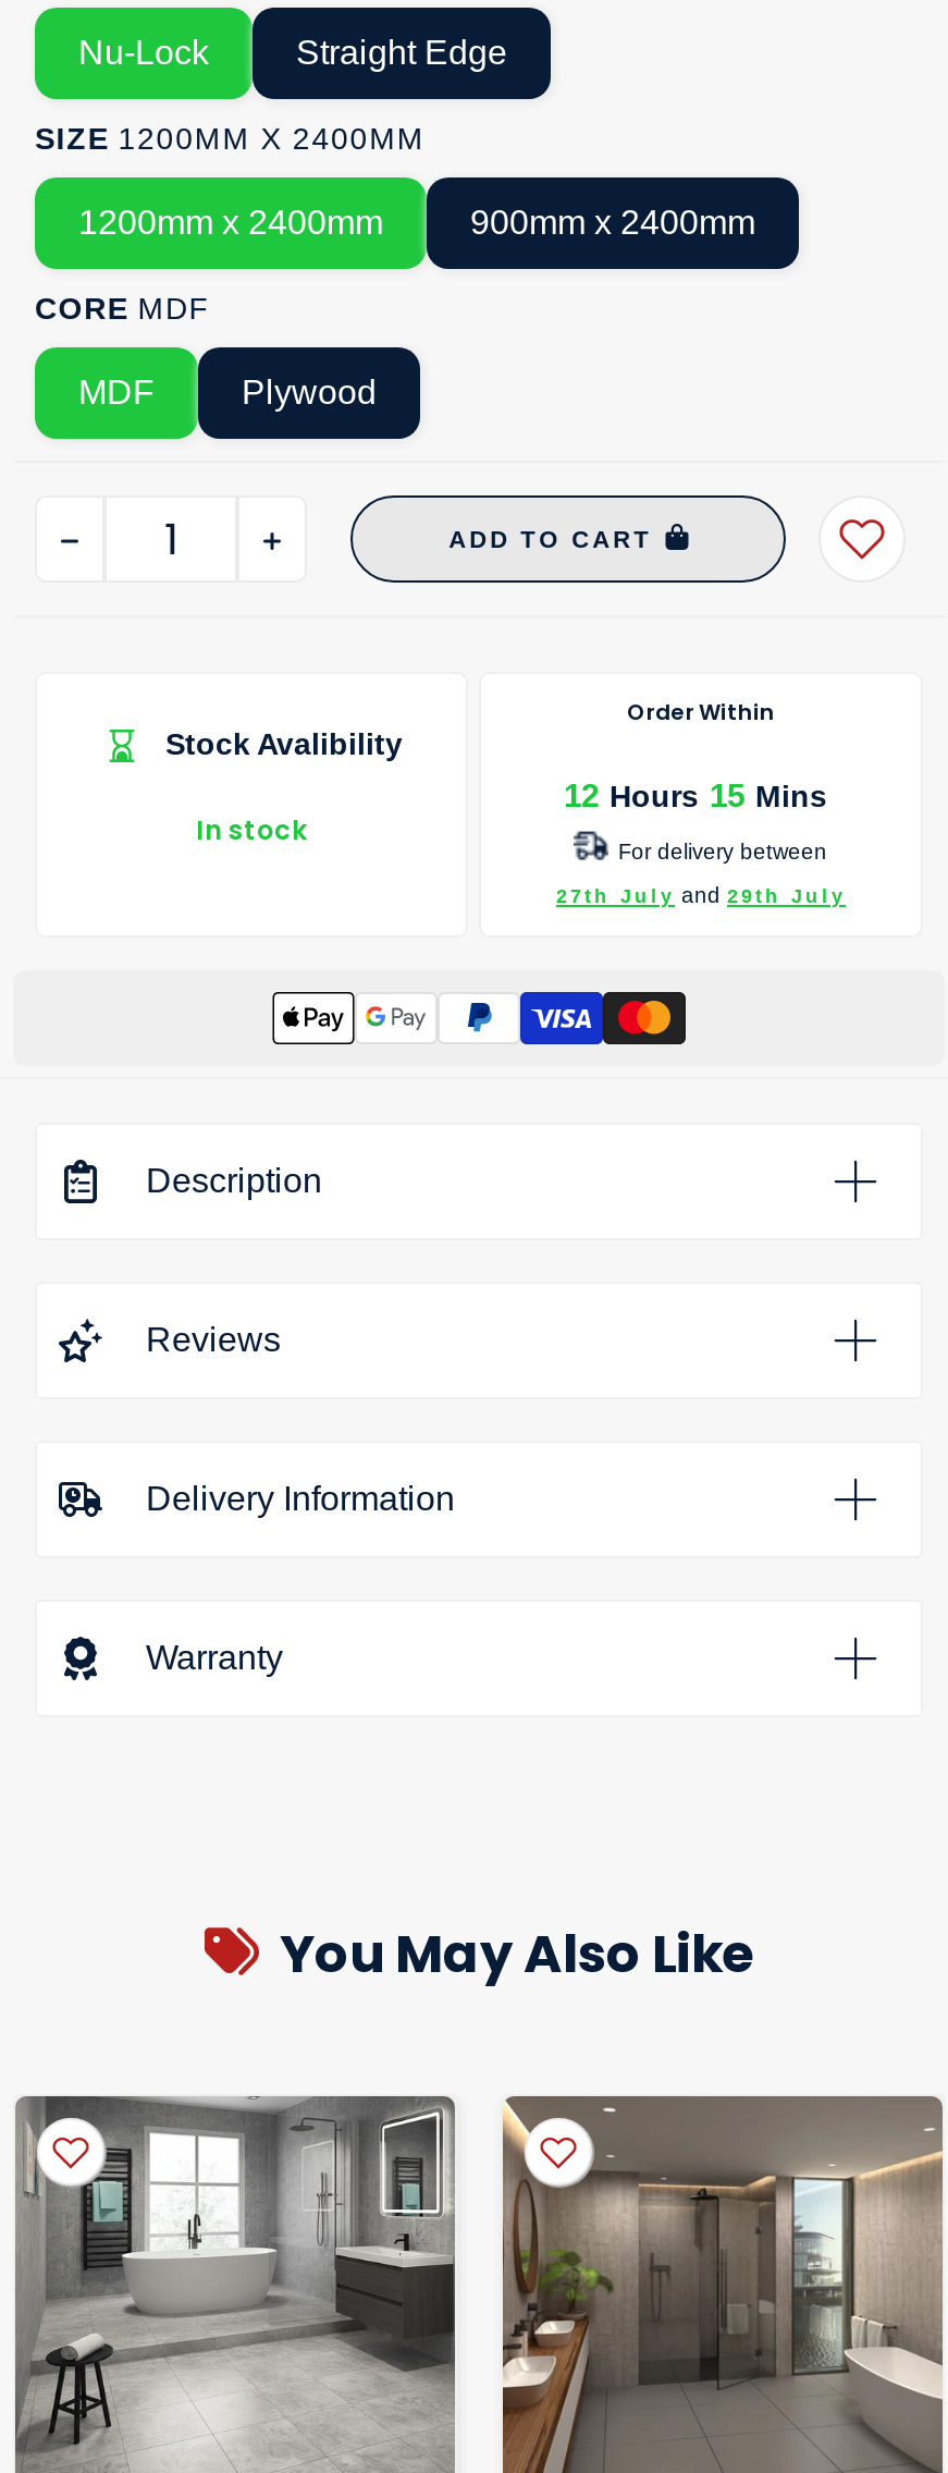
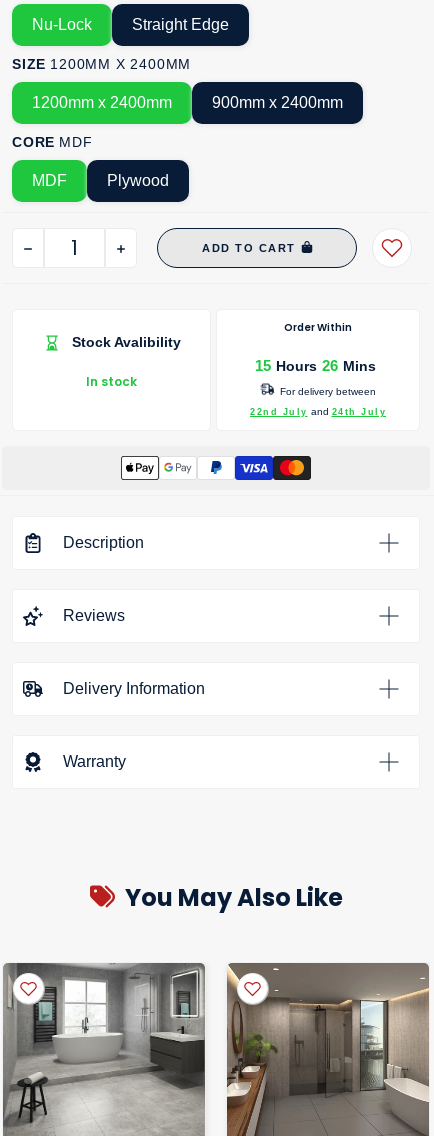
[564,776,827,813] 12 Hours 15 Mins -> [255,357,376,374] 15 Hours 26 Mins
[556,883,846,907] 27th July and 29th July -> [250,406,386,417] 22nd July and 24th July

